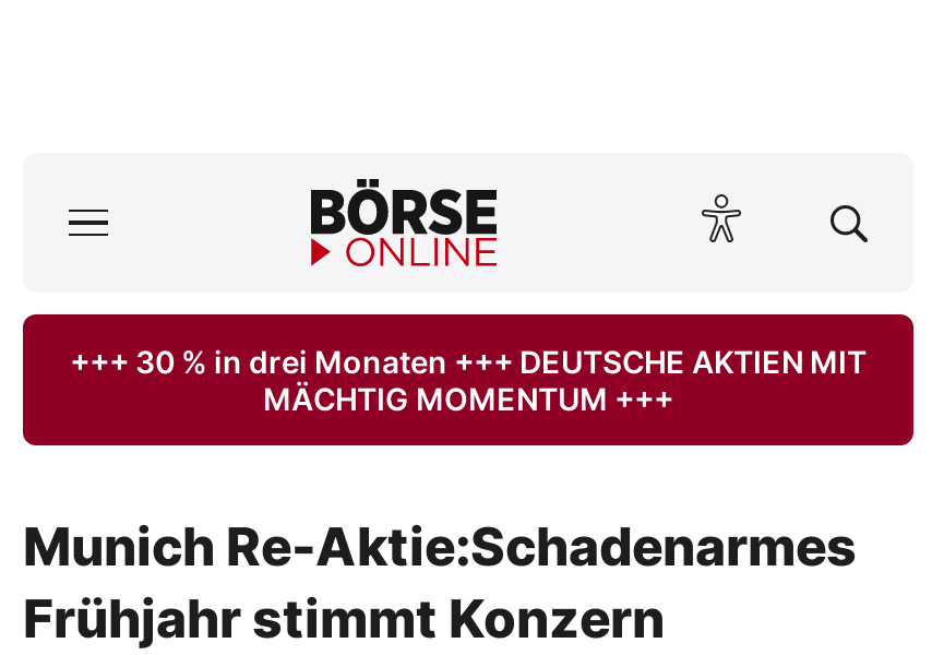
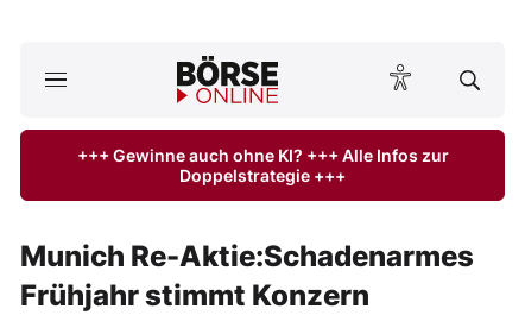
[70,343,867,417] +++ 30 % in drei Monaten +++ DEUTSCHE AKTIEN MIT | MÄCHTIG MOMENTUM +++ -> [77,145,448,185] +++ Gewinne auch ohne KI? +++ Alle Infos zur | Doppelstrategie +++

